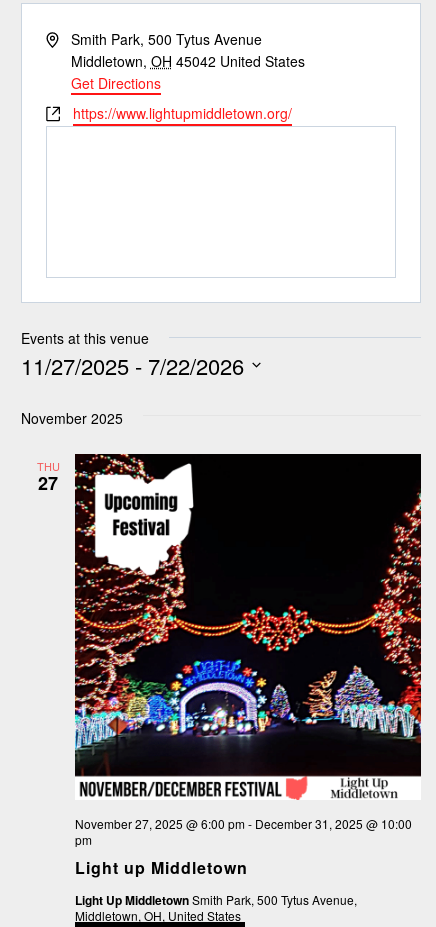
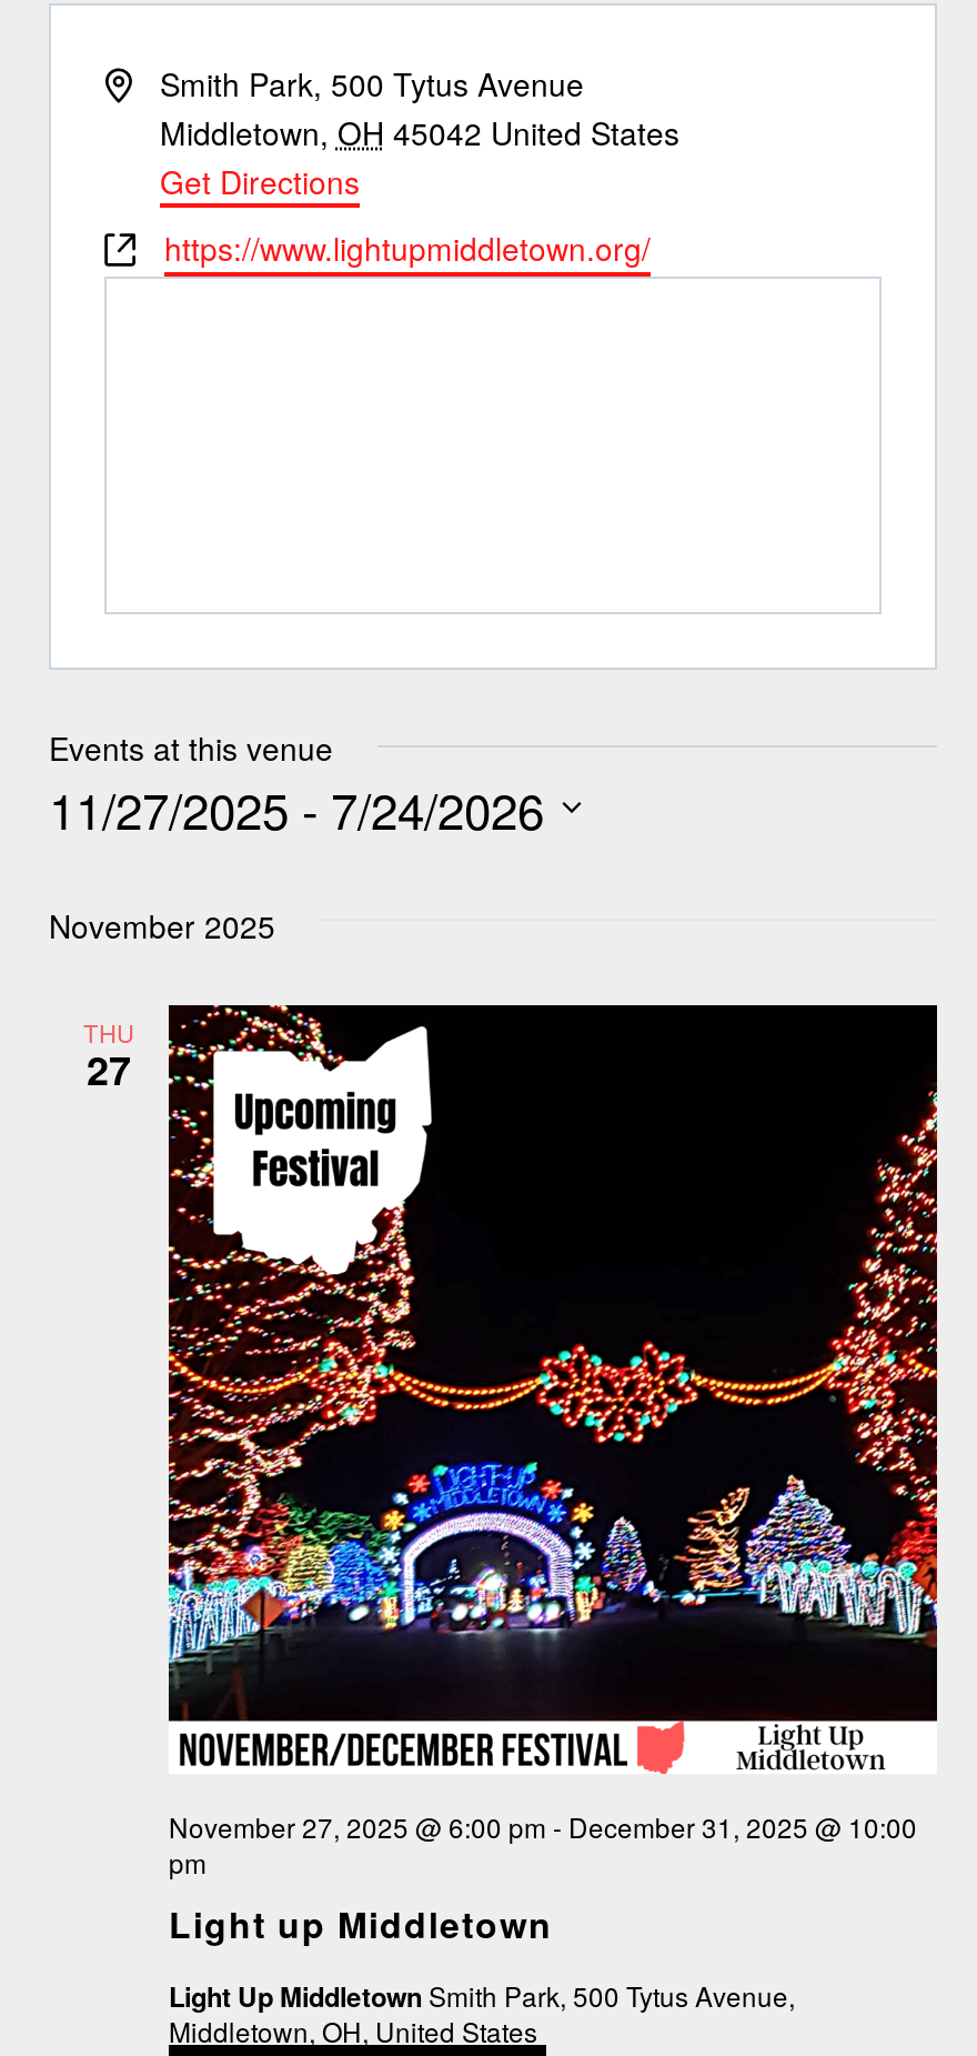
[21,349,244,380] 11/27/2025 - 7/22/2026 -> [49,773,544,842] 11/27/2025 - 7/24/2026

